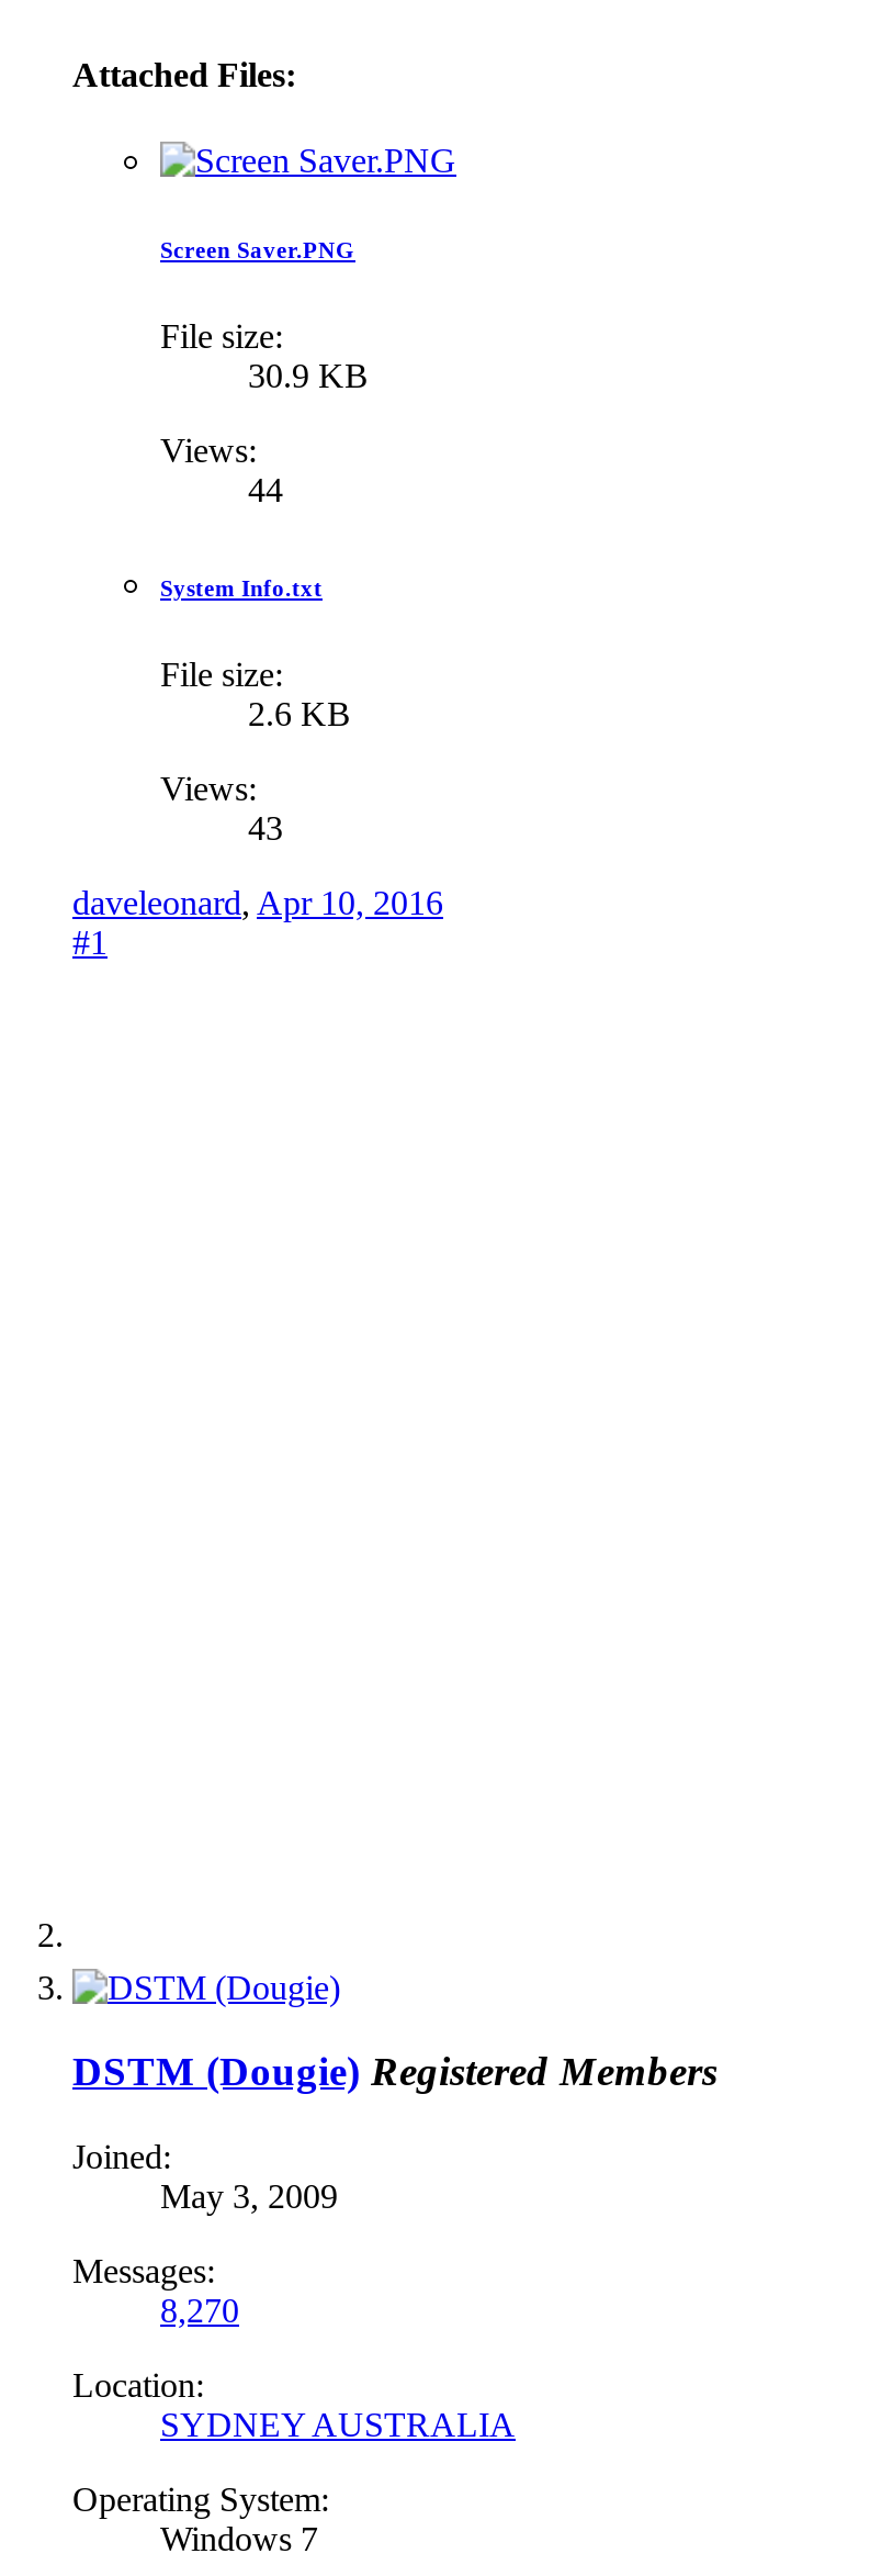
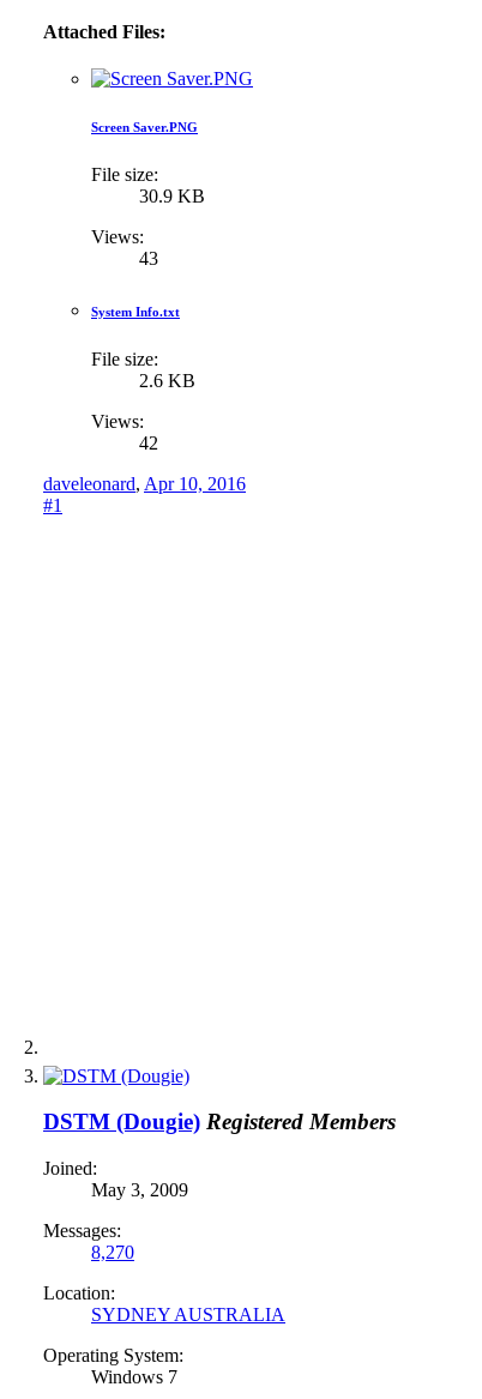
[248,471,283,508] 44 -> [139,248,158,268] 43
[248,809,283,846] 43 -> [139,433,158,453] 42

